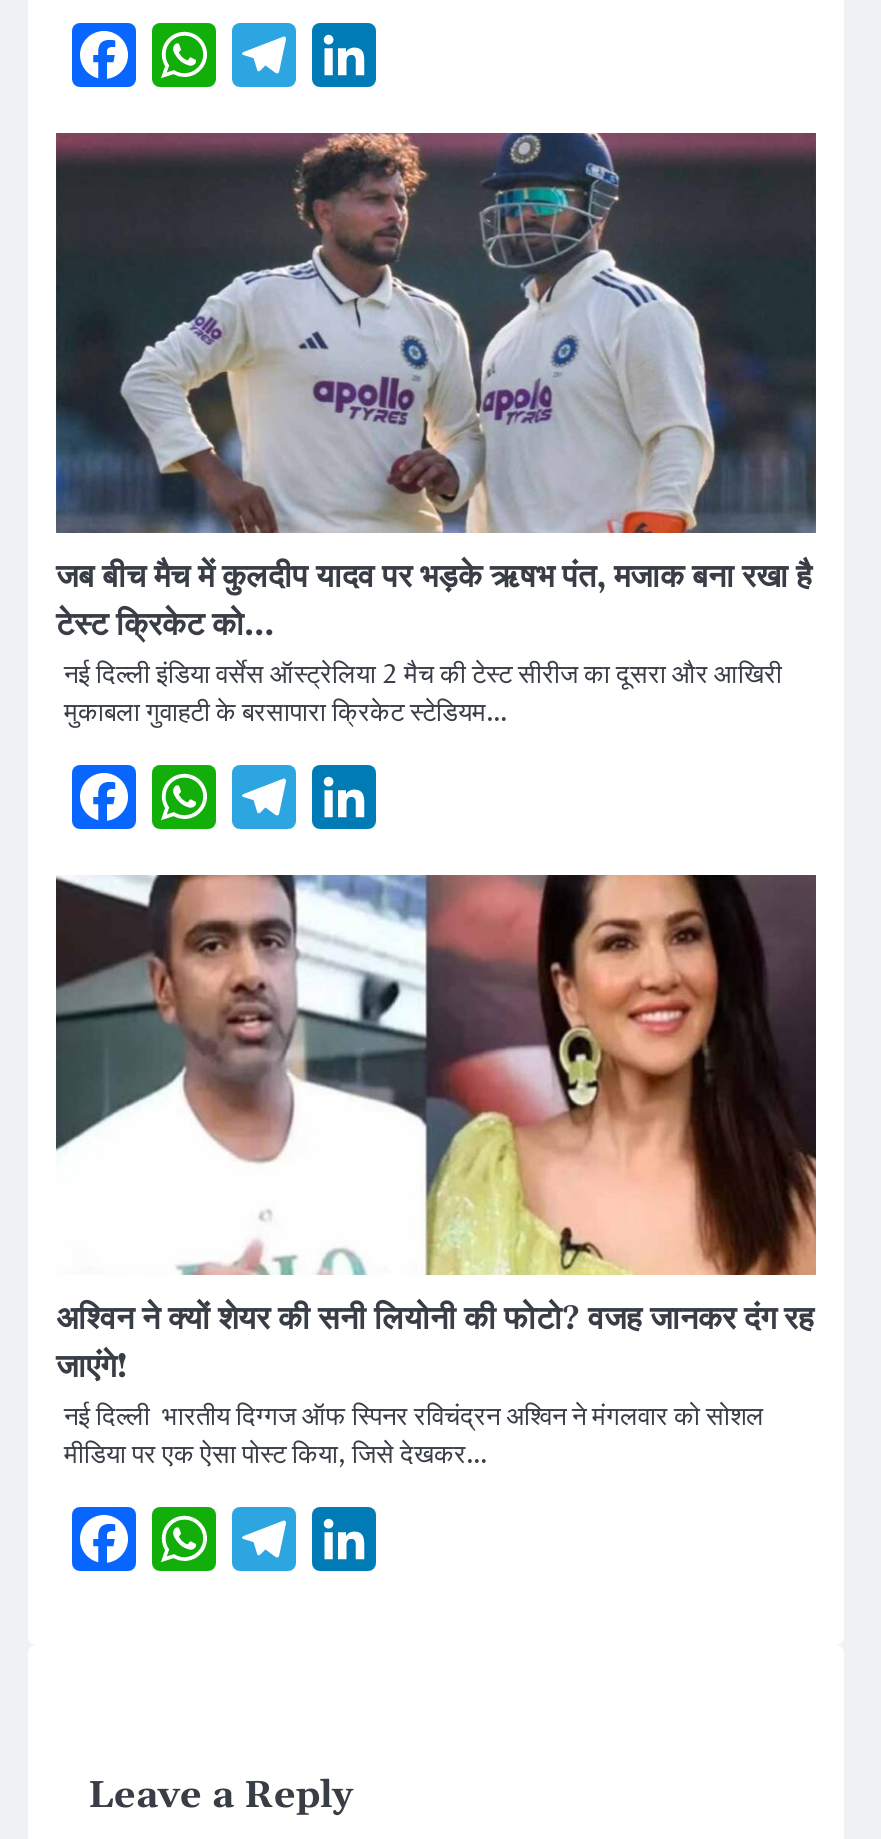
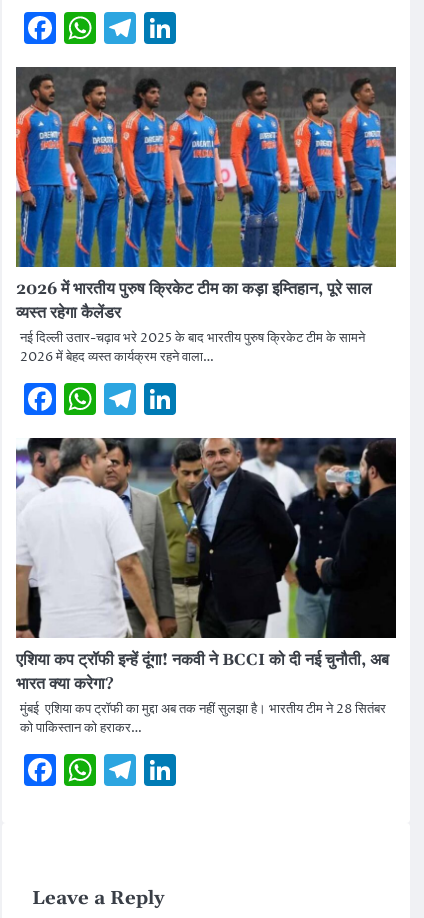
[54,131,818,730] [image] | जब बीच मैच में कुलदीप यादव पर भड़के ऋषभ पंत, मजाक बना रखा है | टेस्ट क्रिकेट को… | नई दिल्ली इंडिया वर्सेस ऑस्ट्रेलिया 2 मैच की टेस्ट सीरीज का दूसरा और आखिरी | मुकाबला गुवाहटी के बरसापारा क्रिकेट स्टेडियम… -> [15,66,396,366] [image] | 2026 में भारतीय पुरुष क्रिकेट टीम का कड़ा इम्तिहान, पूरे साल | व्यस्त रहेगा कैलेंडर | नई दिल्ली उतार-चढ़ाव भरे 2025 के बाद भारतीय पुरुष क्रिकेट टीम के सामने | 2026 में बेहद व्यस्त कार्यक्रम रहने वाला…
[54,873,818,1472] [image] | अश्विन ने क्यों शेयर की सनी लियोनी की फोटो? वजह जानकर दंग रह | जाएंगे! | नई दिल्ली भारतीय दिग्गज ऑफ स्पिनर रविचंद्रन अश्विन ने मंगलवार को सोशल | मीडिया पर एक ऐसा पोस्ट किया, जिसे देखकर… -> [15,437,397,737] [image] | एशिया कप ट्रॉफी इन्हें दूंगा! नकवी ने BCCI को दी नई चुनौती, अब | भारत क्या करेगा? | मुंबई एशिया कप ट्रॉफी का मुद्दा अब तक नहीं सुलझा है। भारतीय टीम ने 28 सितंबर | को पाकिस्तान को हराकर…

